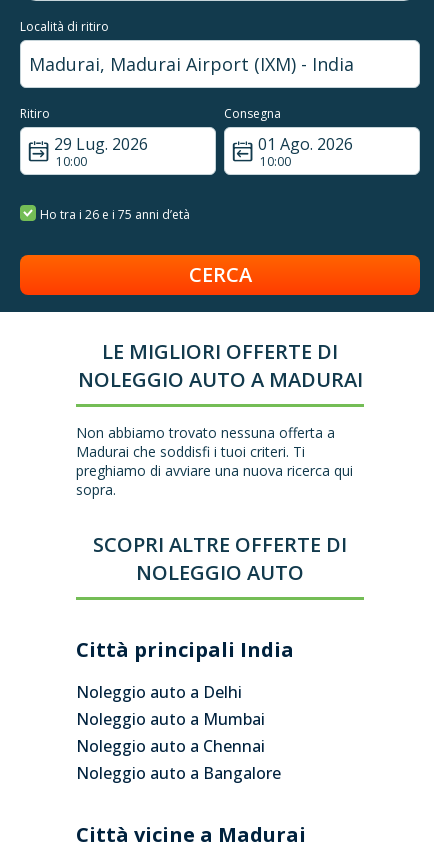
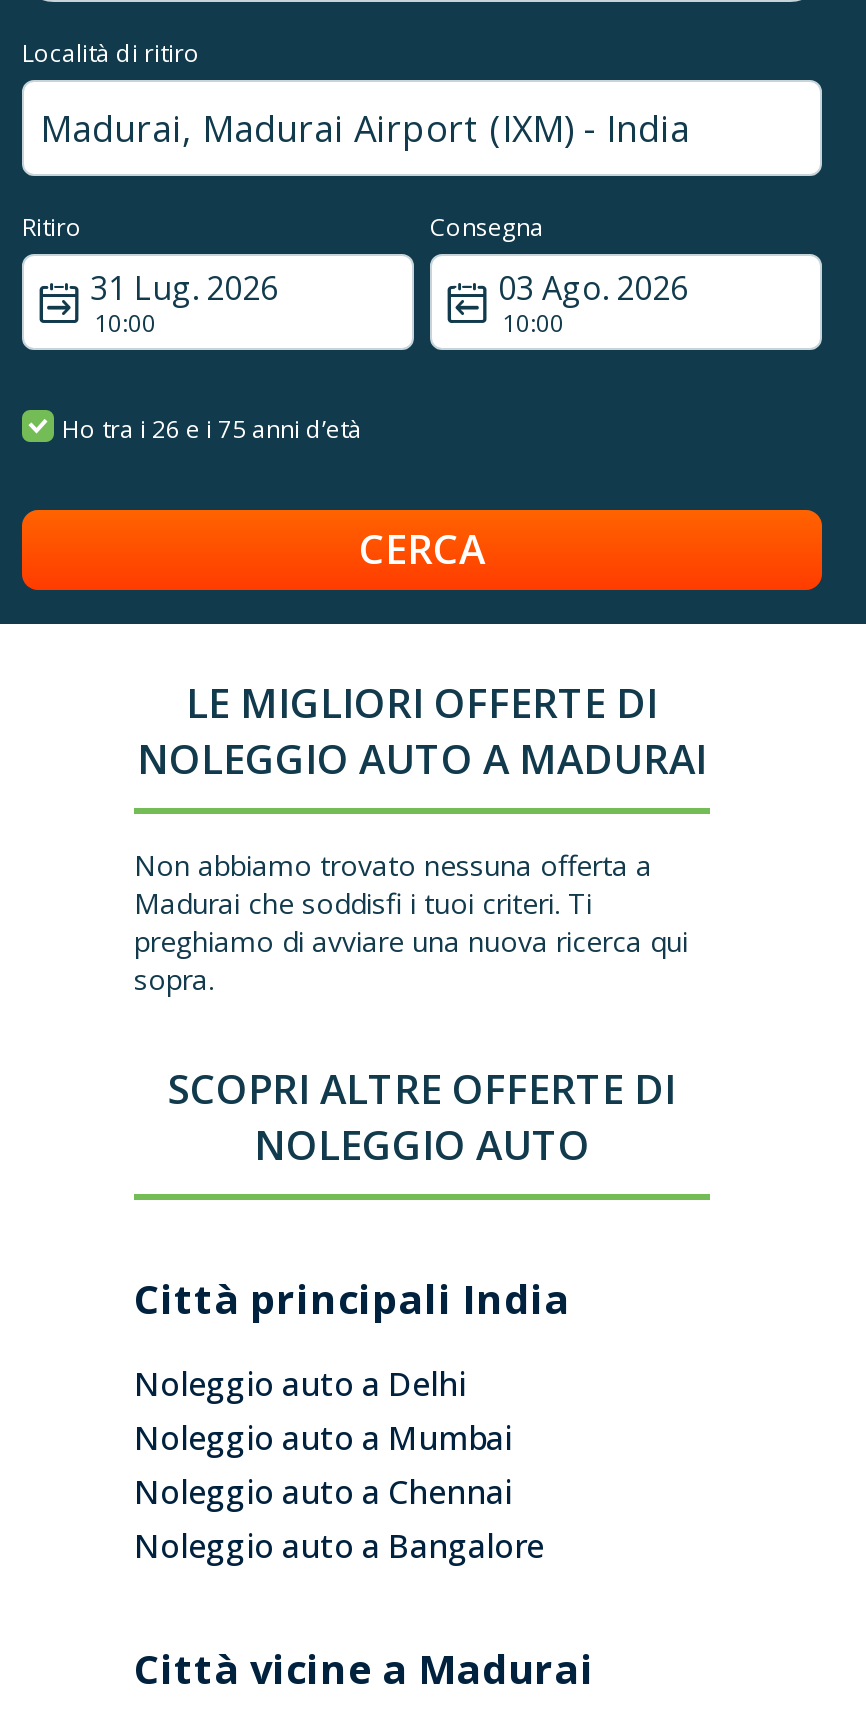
[54,133,148,155] 29 Lug. 2026 -> [90,266,278,310] 31 Lug. 2026
[258,133,353,155] 01 Ago. 2026 -> [498,266,688,310] 03 Ago. 2026

